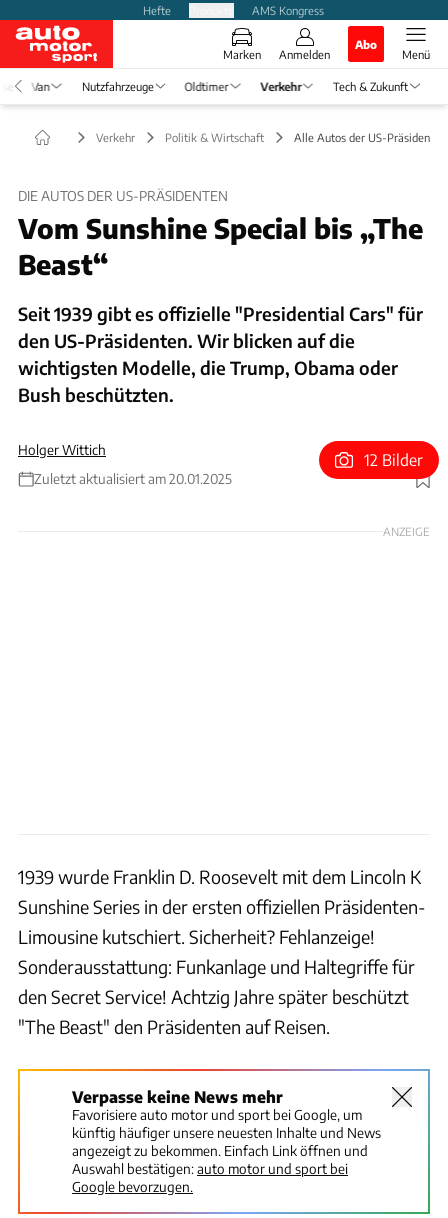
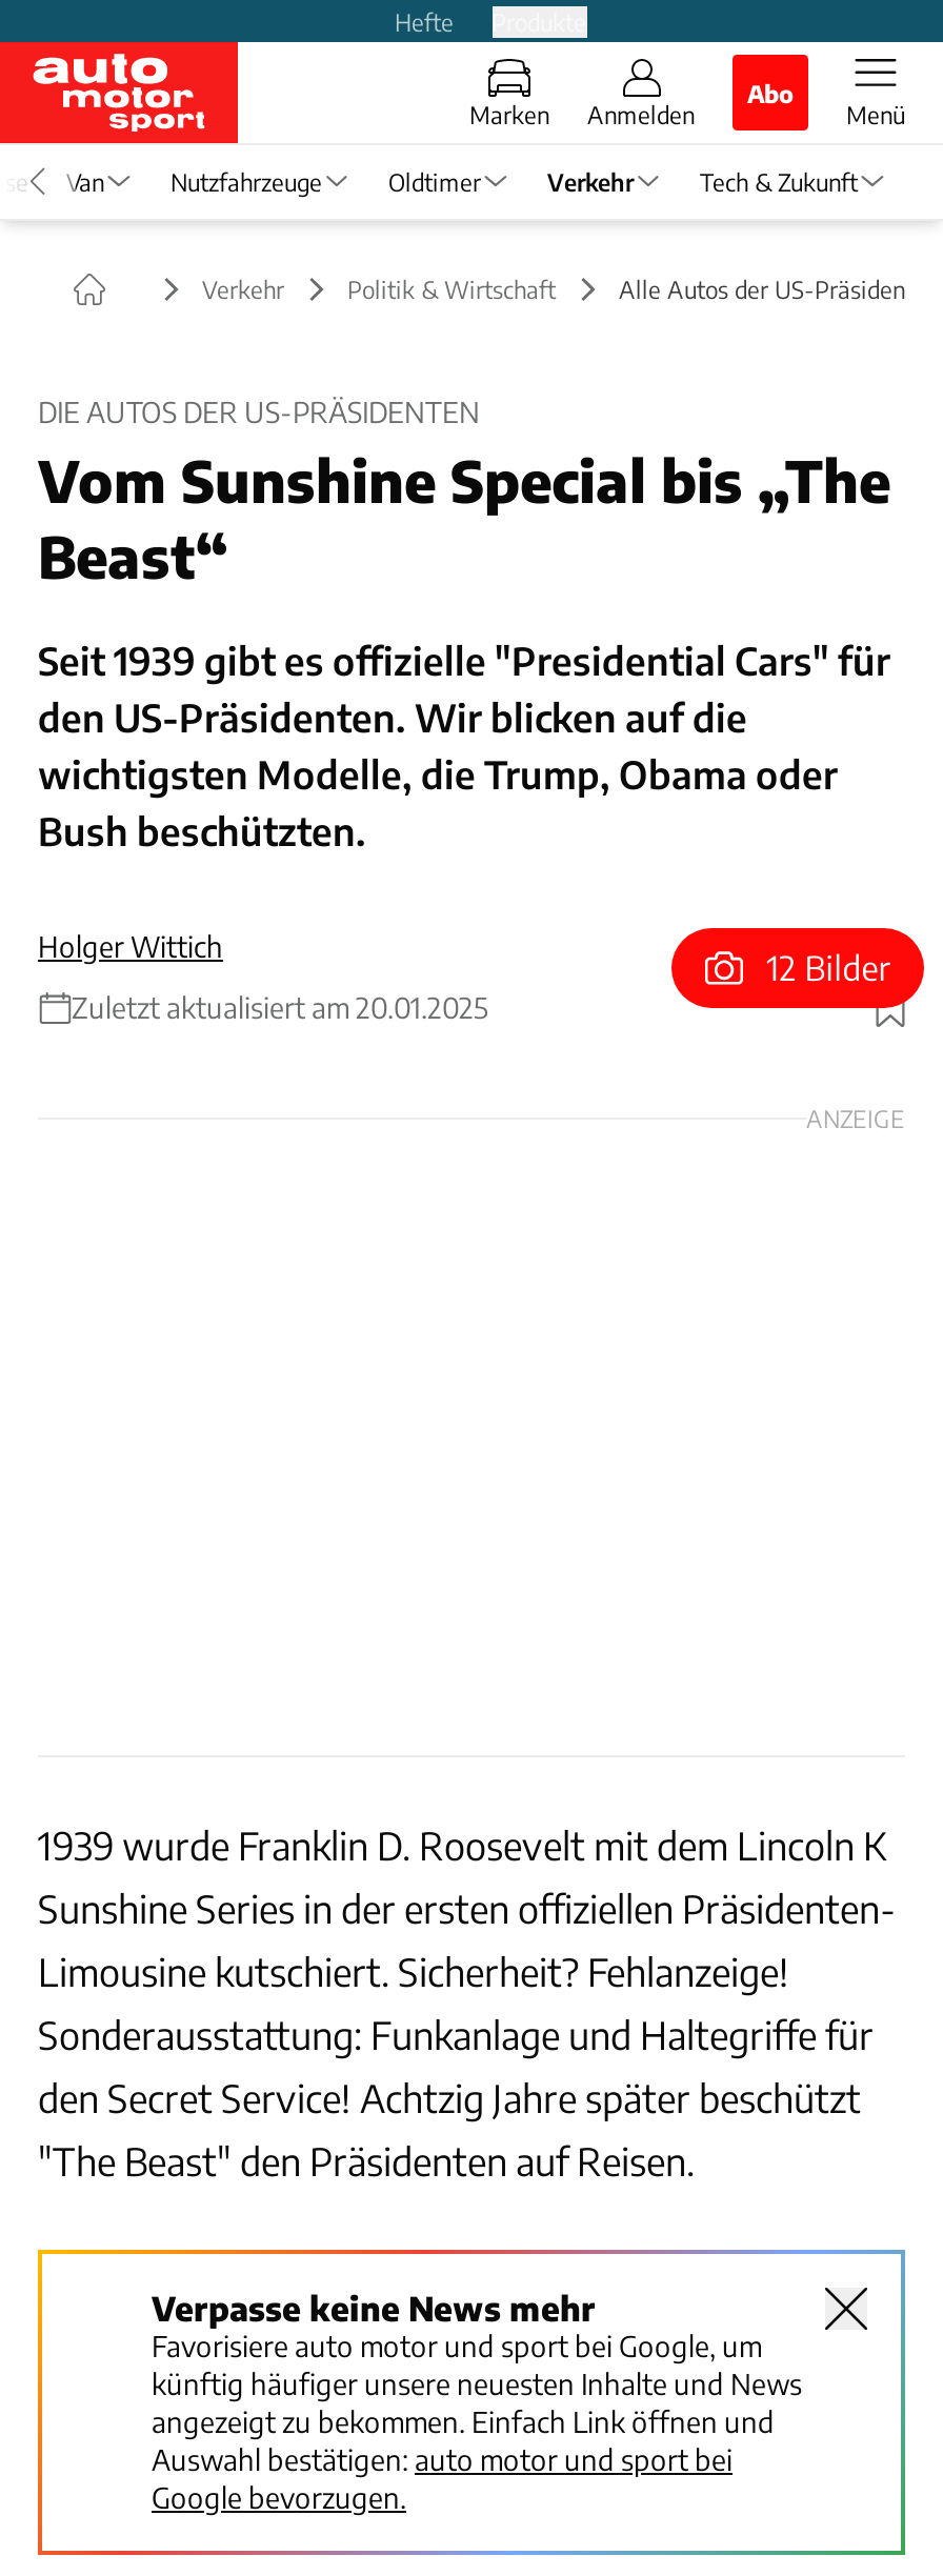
[251,2,323,16] AMS Kongress -> none

